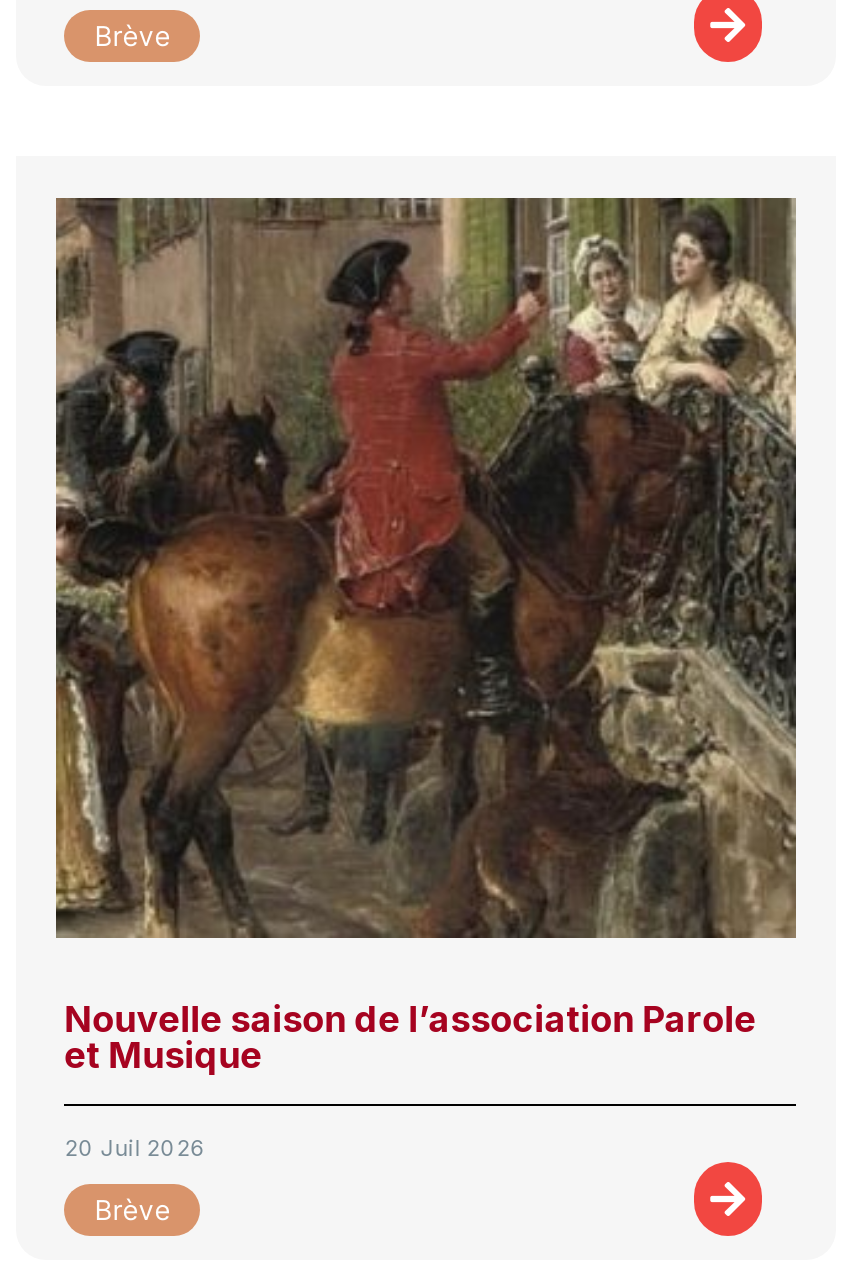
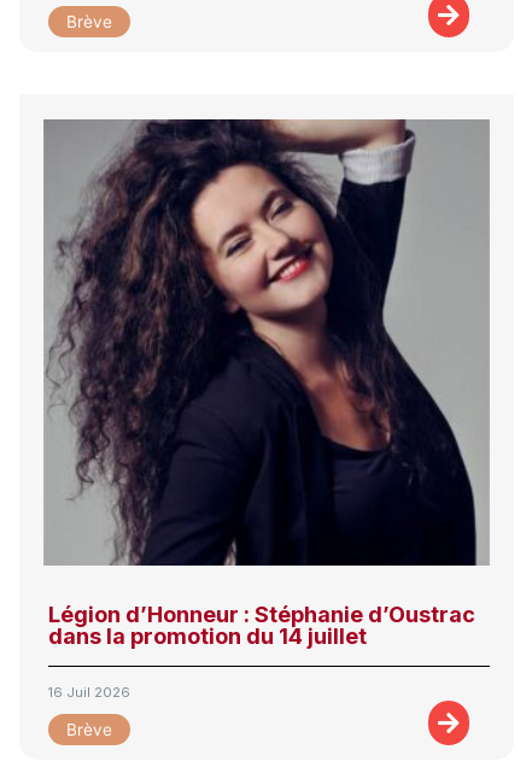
[56,196,796,1077] [image] | Nouvelle saison de l’association Parole | et Musique -> [43,119,490,649] [image] | Légion d’Honneur : Stéphanie d’Oustrac | dans la promotion du 14 juillet
[64,1135,206,1163] 20 Juil 2026 -> [48,684,131,701] 16 Juil 2026

